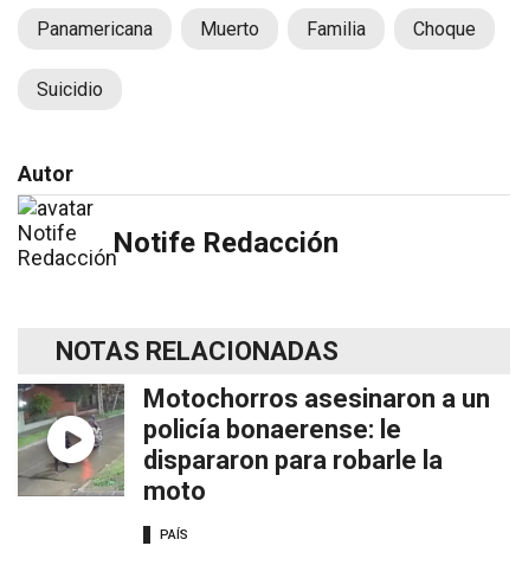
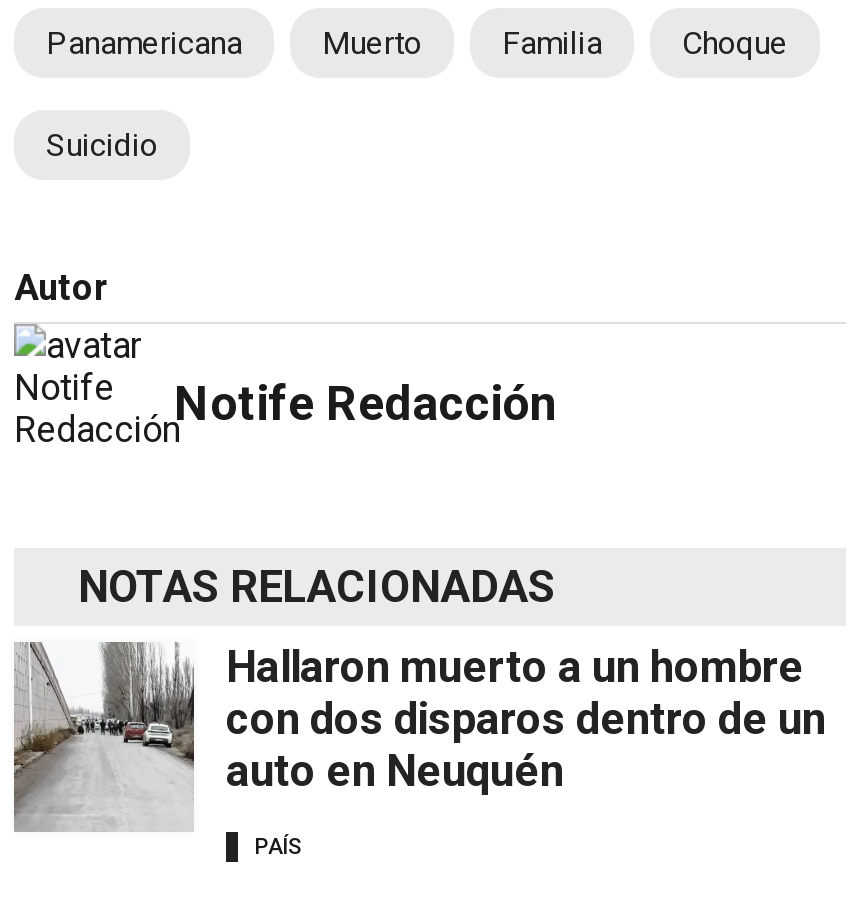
[18,383,490,506] [image] | Motochorros asesinaron a un | policía bonaerense: le | dispararon para robarle la | moto -> [14,643,826,831] [image] | Hallaron muerto a un hombre | con dos disparos dentro de un | auto en Neuquén

